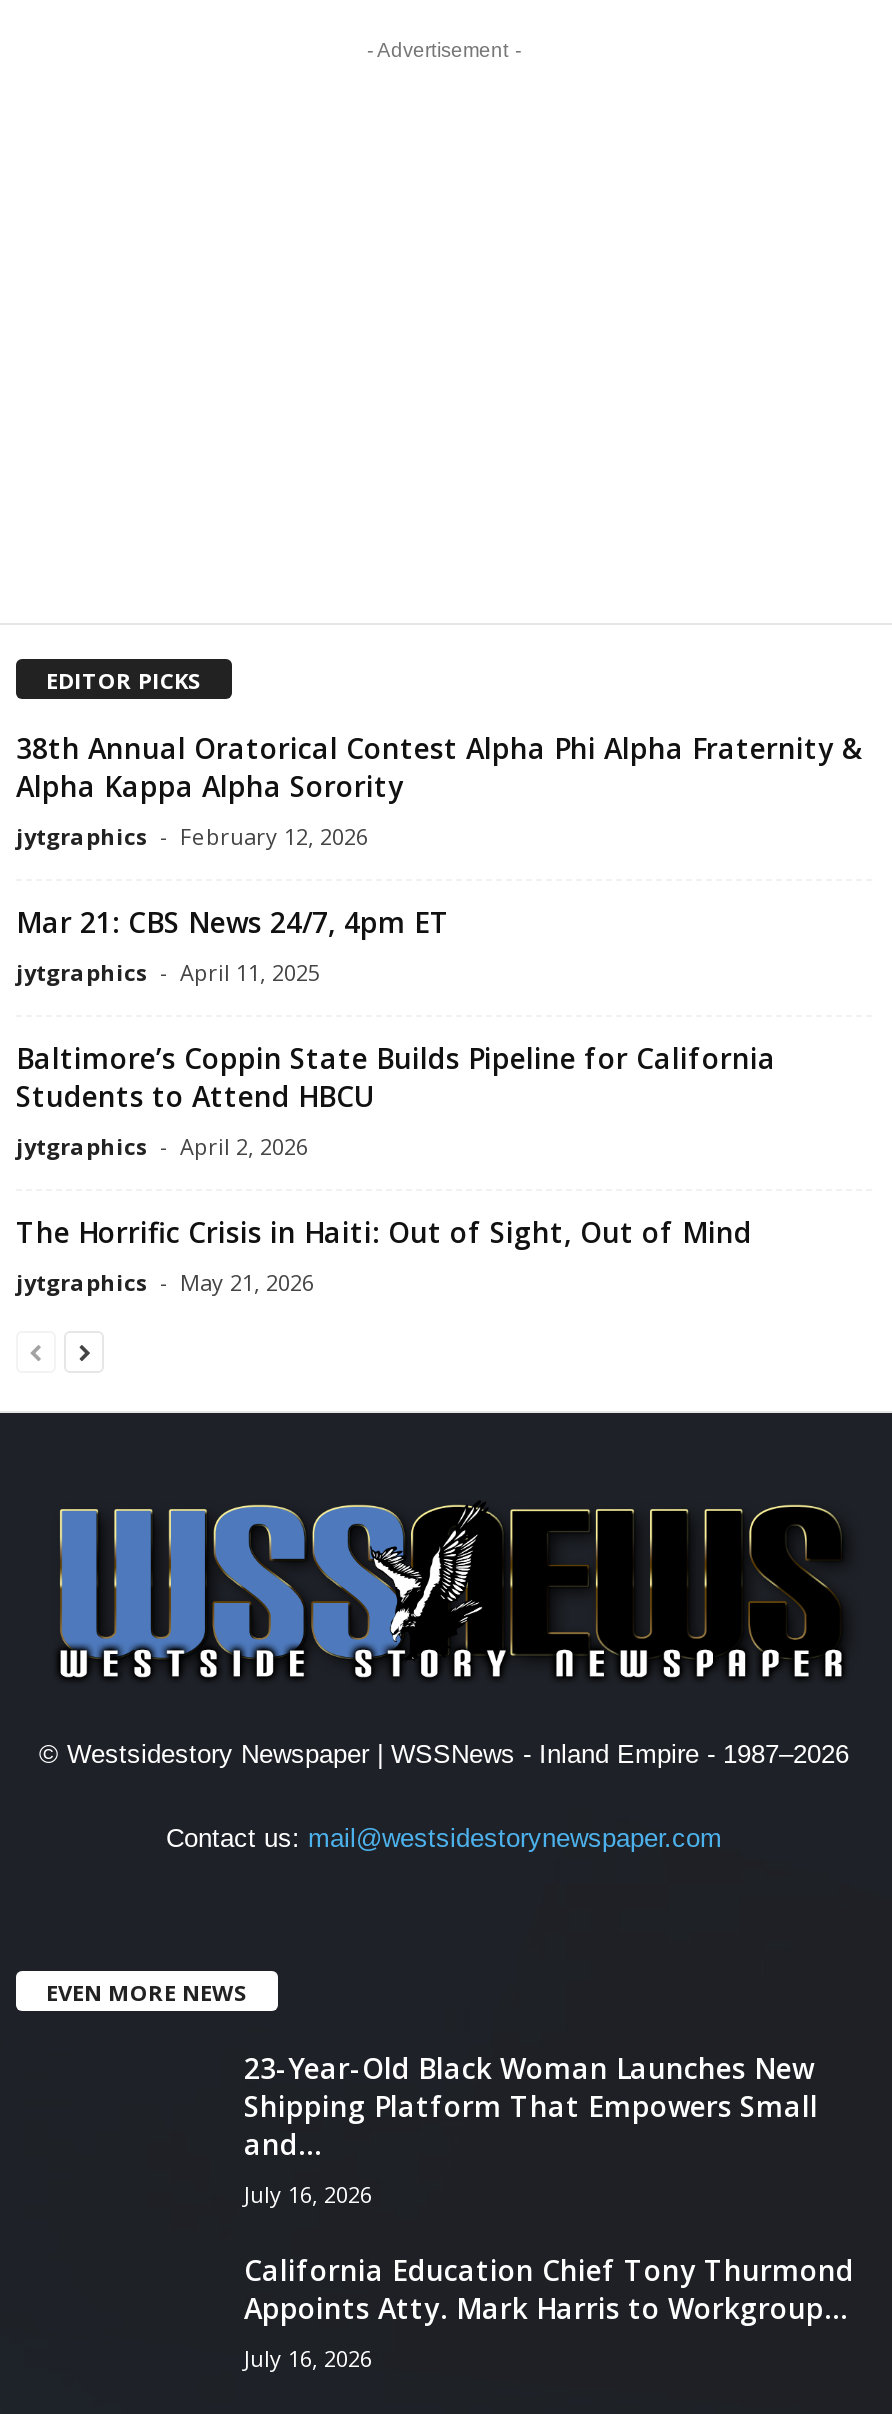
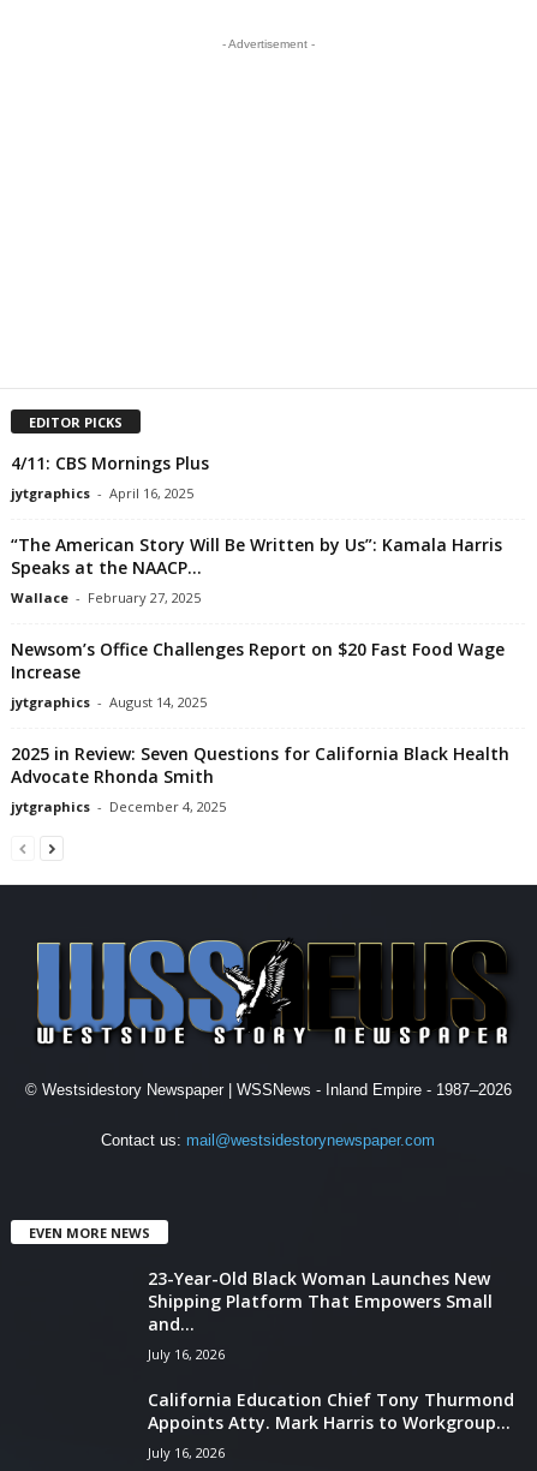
[16,728,862,850] 38th Annual Oratorical Contest Alpha Phi Alpha Fraternity & | Alpha Kappa Alpha Sorority | jytgraphics - February 12, 2026 -> [11,451,209,501] 4/11: CBS Mornings Plus | jytgraphics - April 16, 2025
[16,902,450,986] Mar 21: CBS News 24/7, 4pm ET | jytgraphics - April 11, 2025 -> [11,533,502,606] “The American Story Will Be Written by Us”: Kamala Harris | Speaks at the NAACP... | Wallace - February 27, 2025
[16,1038,776,1160] Baltimore’s Coppin State Builds Pipeline for California | Students to Attend HBCU | jytgraphics - April 2, 2026 -> [11,637,505,710] Newsom’s Office Challenges Report on $20 Fast Food Wage | Increase | jytgraphics - August 14, 2025
[16,1212,752,1296] The Horrific Crisis in Haiti: Out of Sight, Out of Mind | jytgraphics - May 21, 2026 -> [11,742,509,815] 2025 in Review: Seven Questions for California Black Health | Advocate Rhonda Smith | jytgraphics - December 4, 2025

